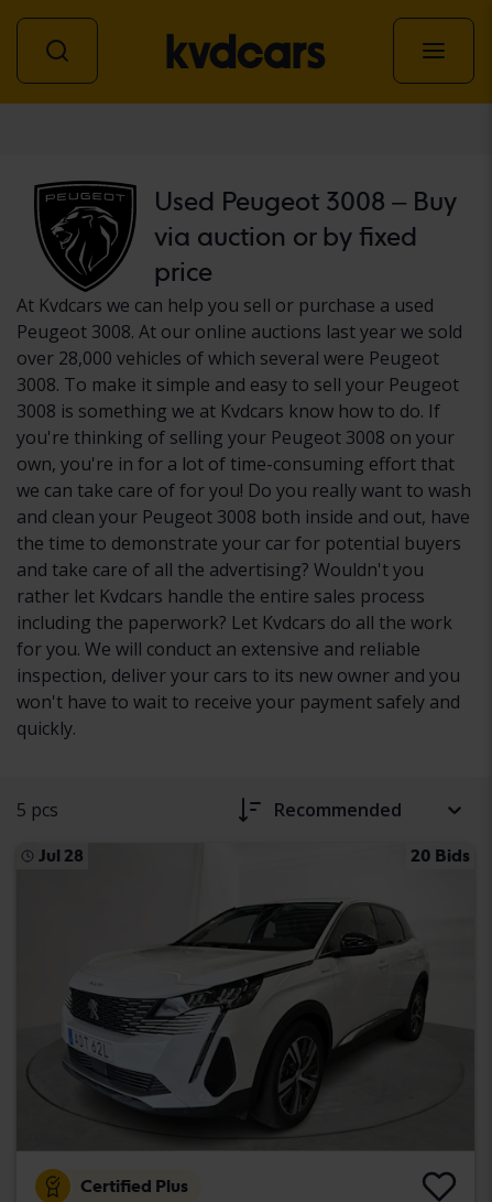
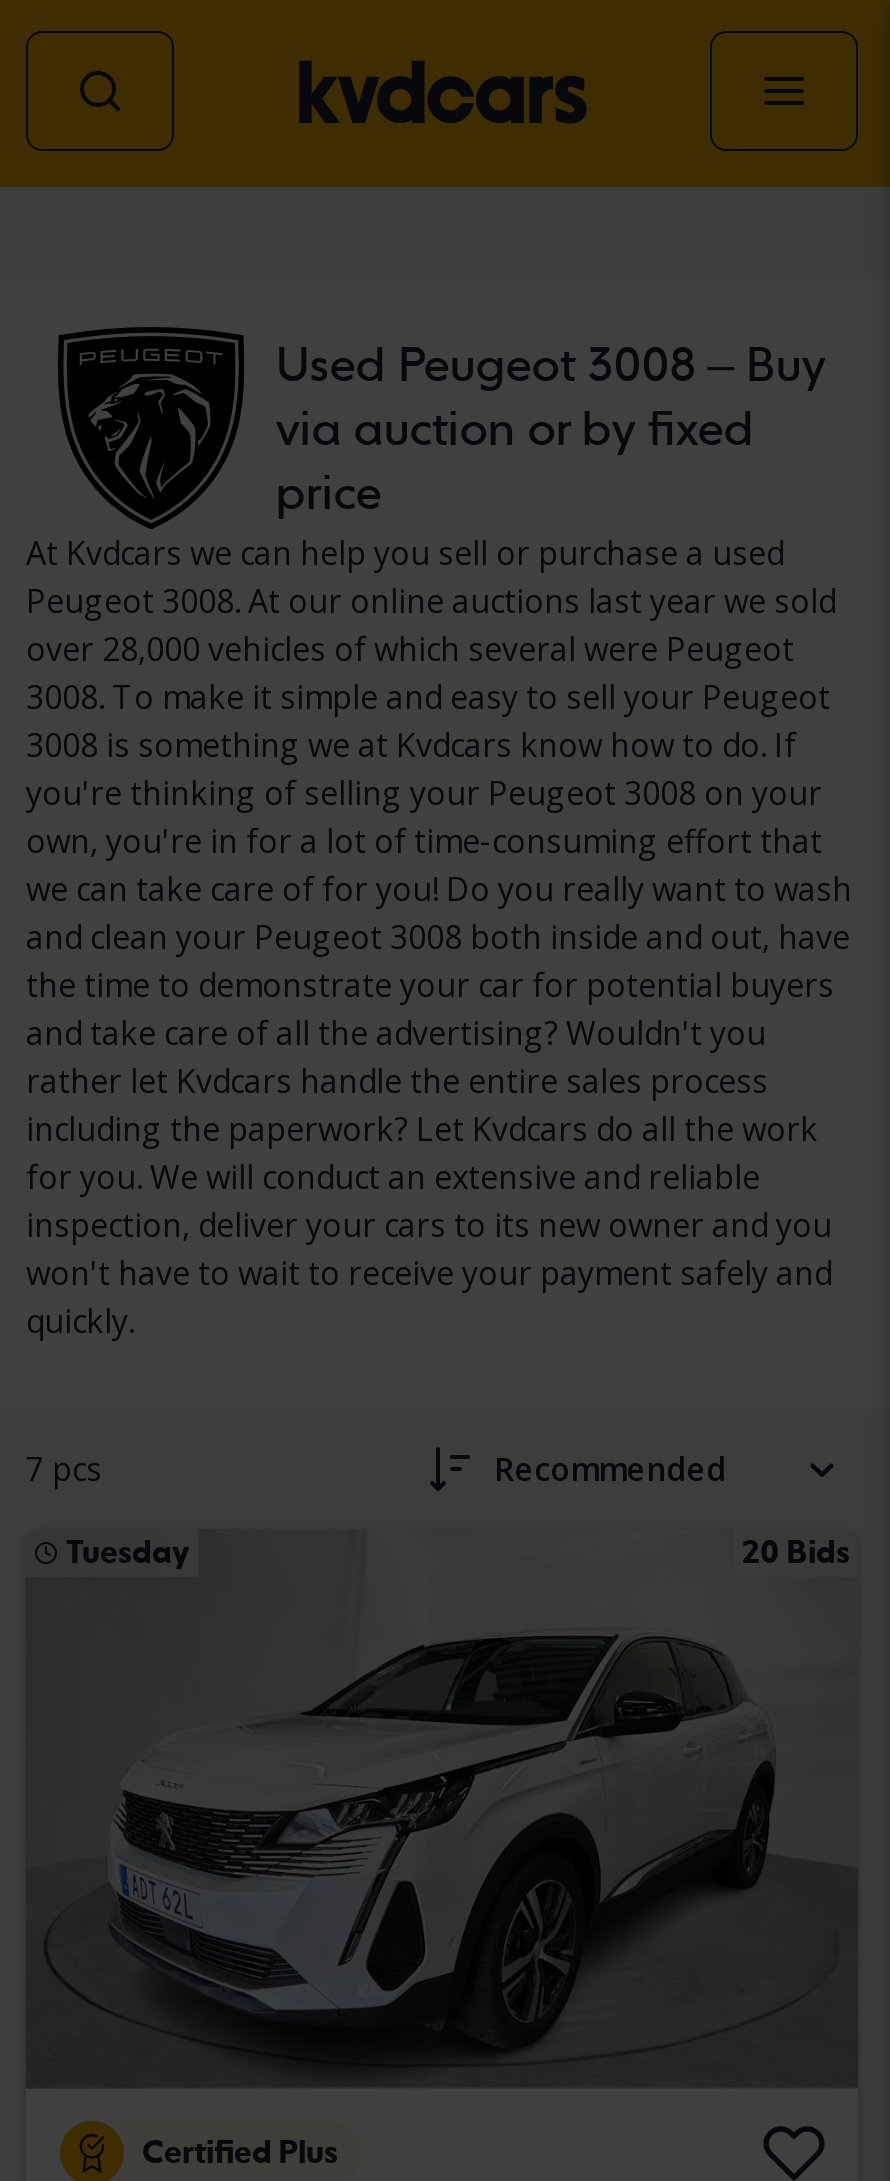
[17,798,58,822] 5 pcs -> [26,1448,102,1492] 7 pcs
[39,846,84,867] Jul 28 -> [66,1534,190,1572] Tuesday

